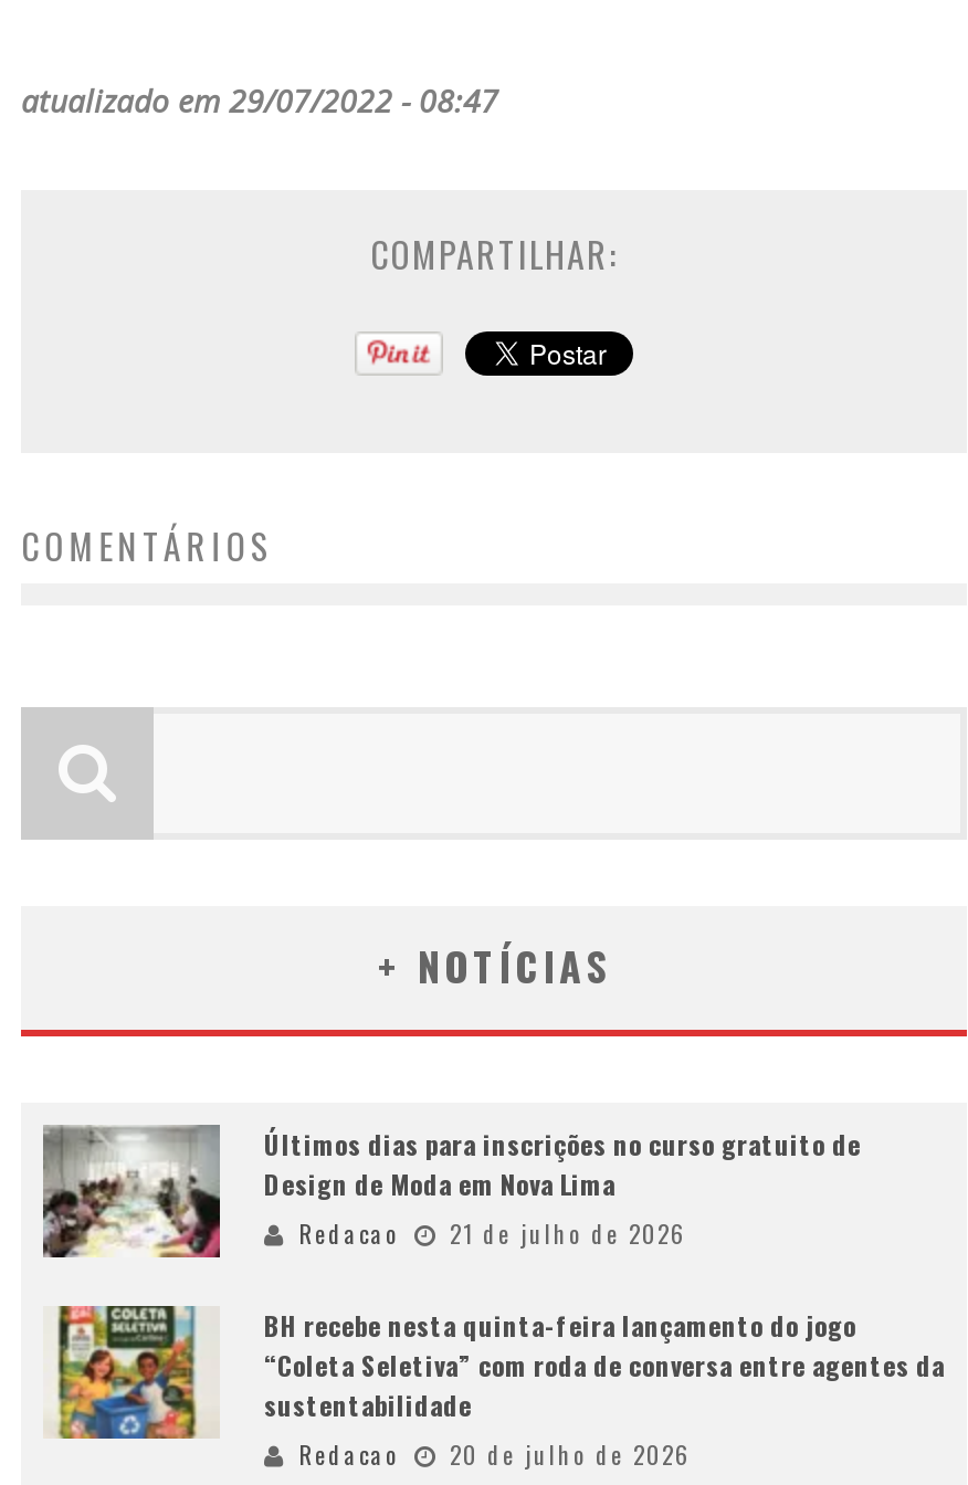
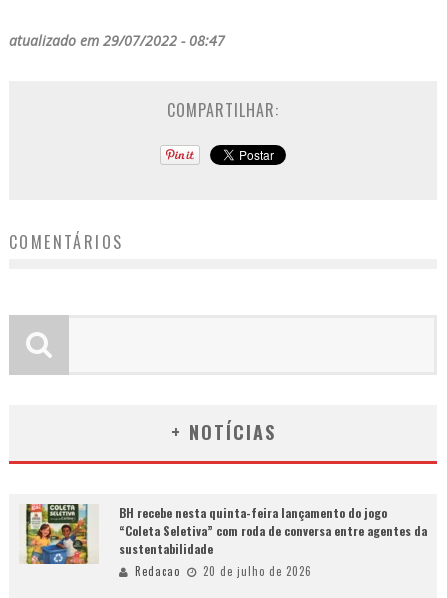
[41,1123,861,1260] [image] | Últimos dias para inscrições no curso gratuito de | Design de Moda em Nova Lima | Redacao | 21 de julho de 2026 -> none

